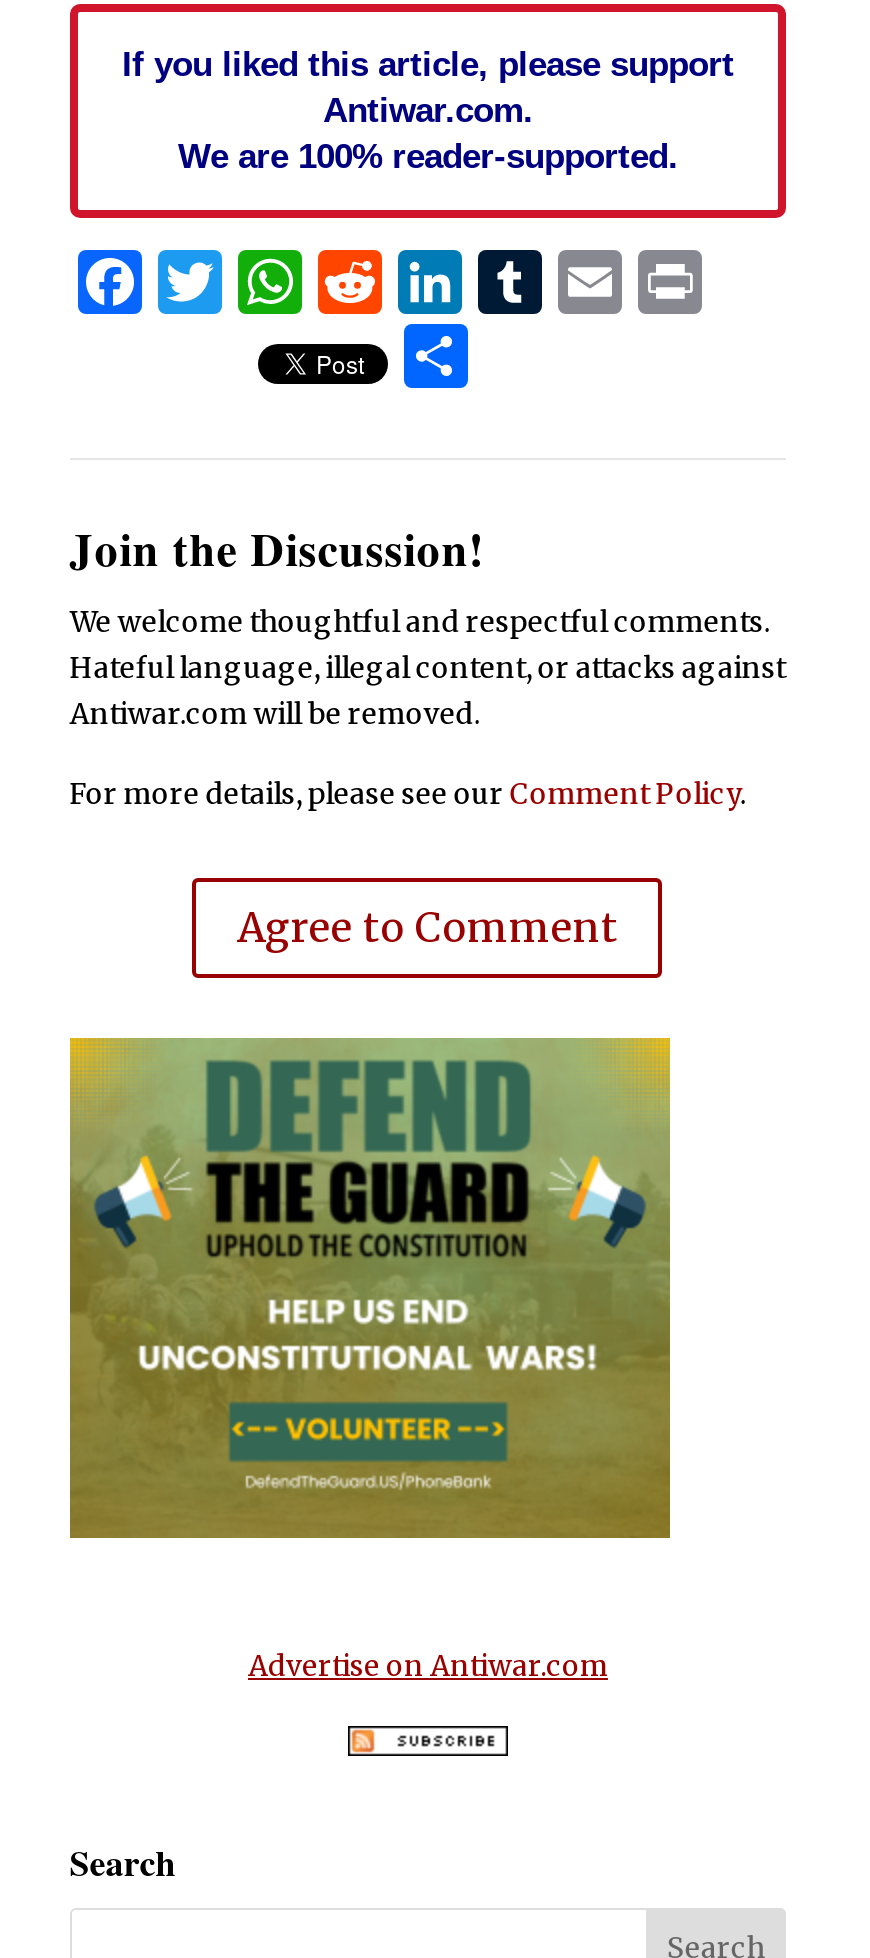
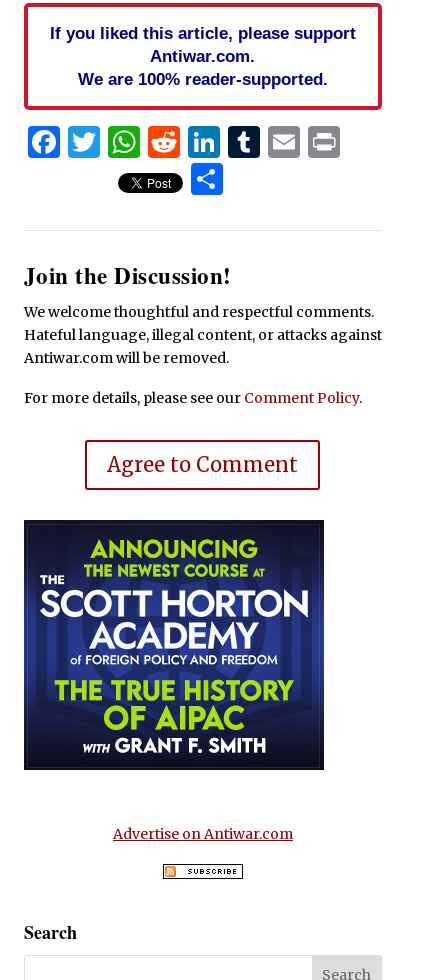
[68,1036,672,1540] [image] -> [23,519,325,771] [image]

